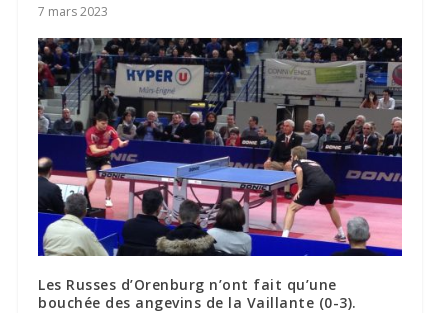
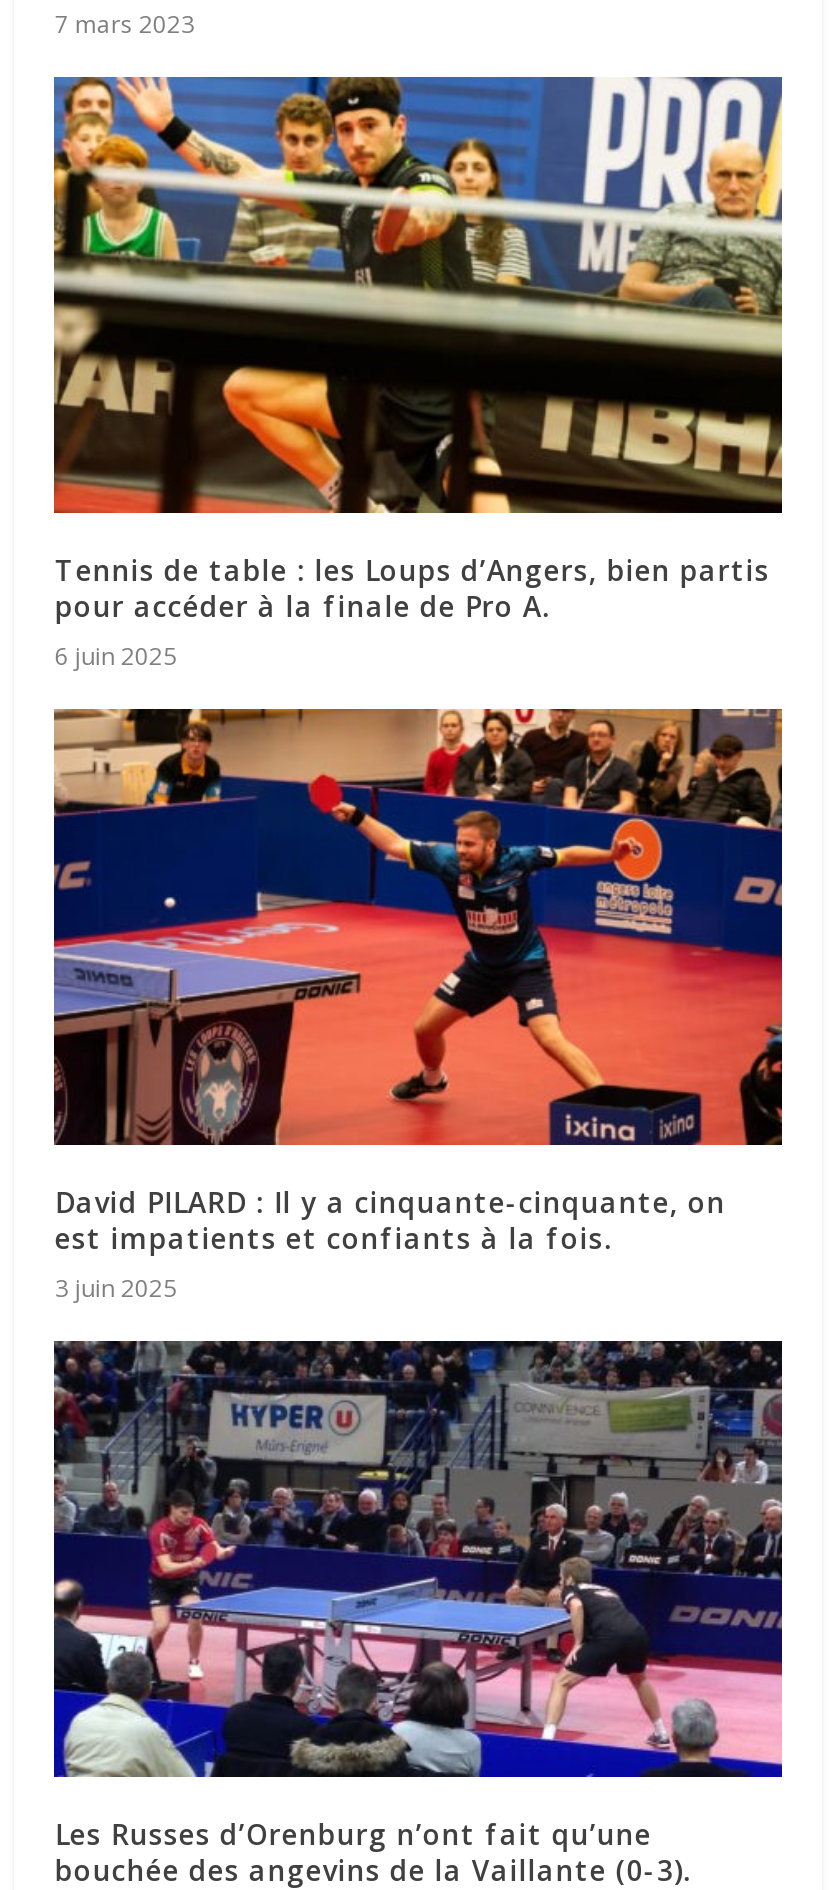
none -> [52,74,784,672] [image] | Tennis de table : les Loups d’Angers, bien partis | pour accéder à la finale de Pro A. | 6 juin 2025
none -> [52,706,784,1304] [image] | David PILARD : Il y a cinquante-cinquante, on | est impatients et confiants à la fois. | 3 juin 2025

